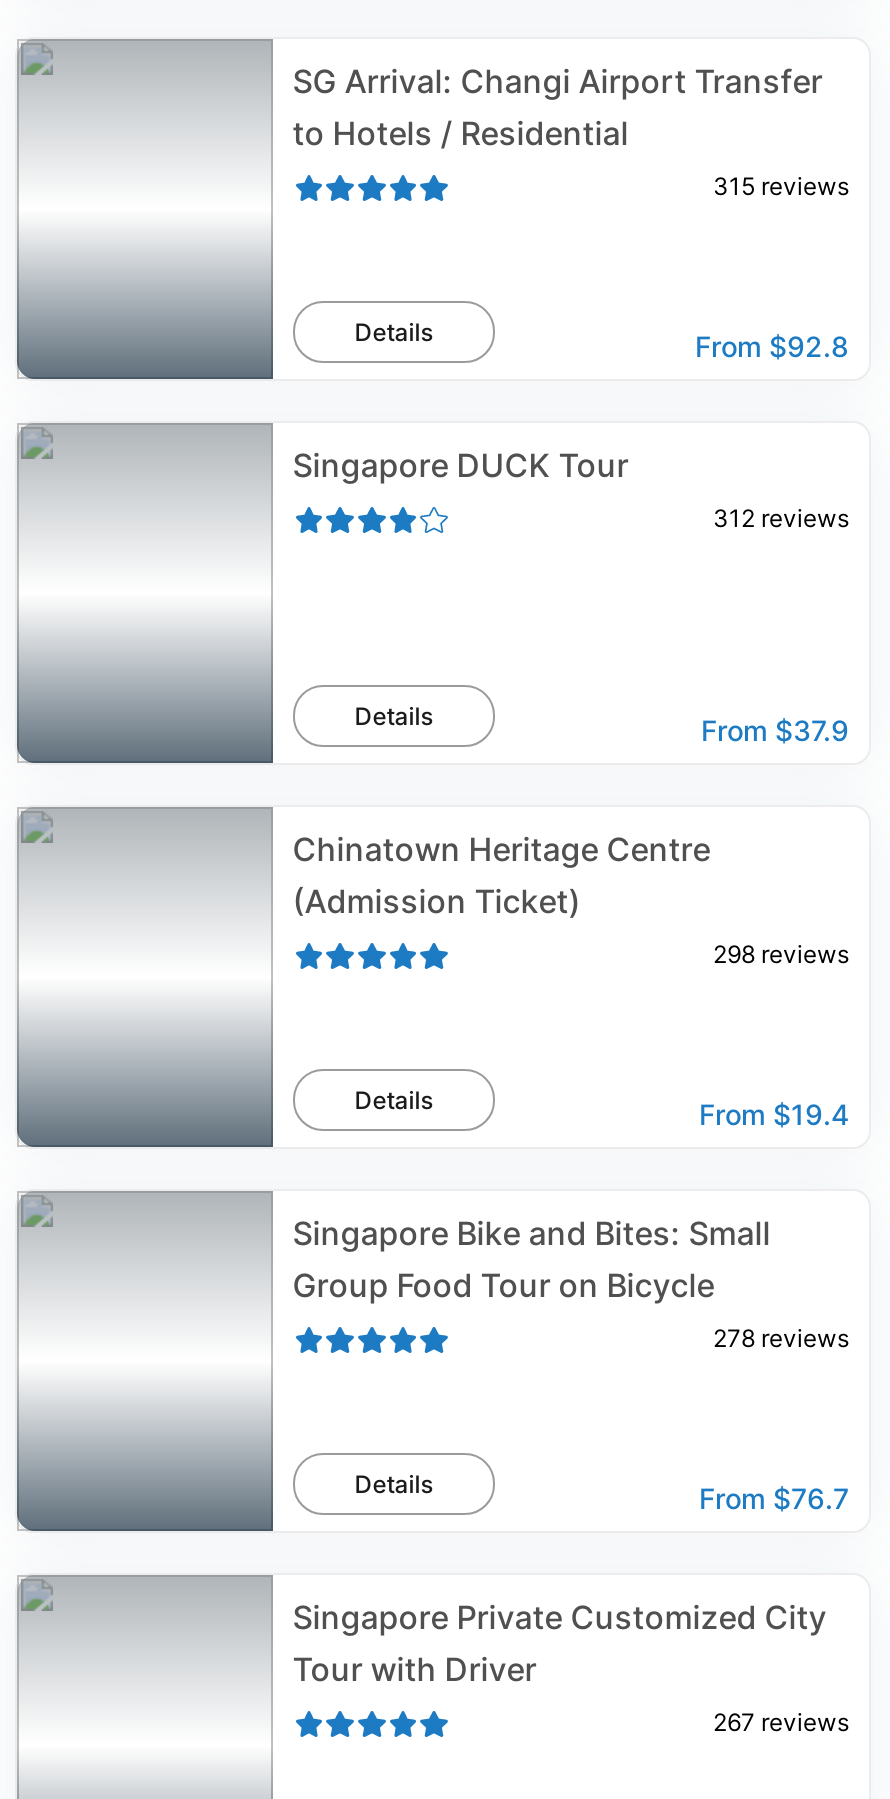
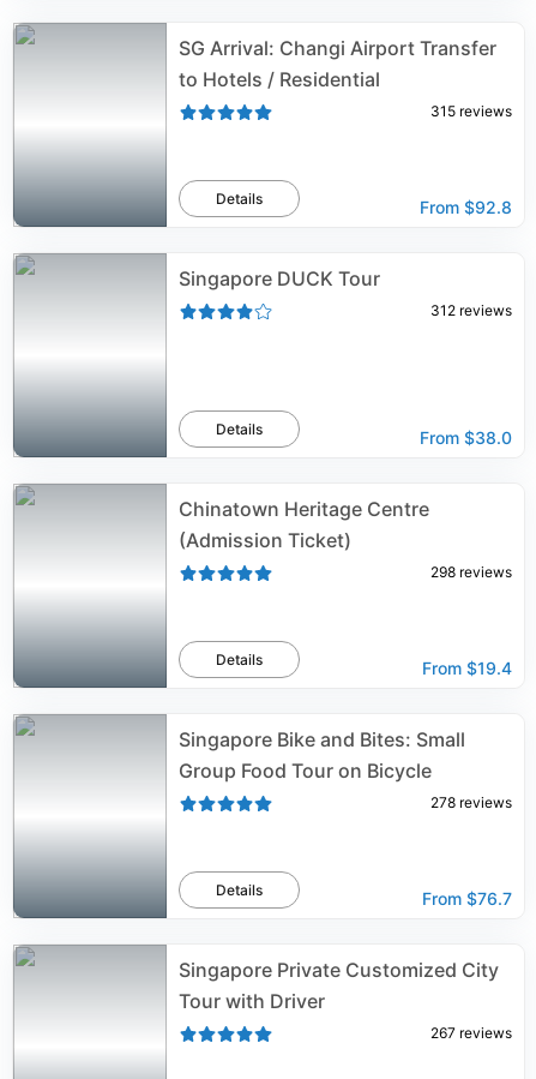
[701,713,849,747] From $37.9 -> [420,427,512,448] From $38.0

